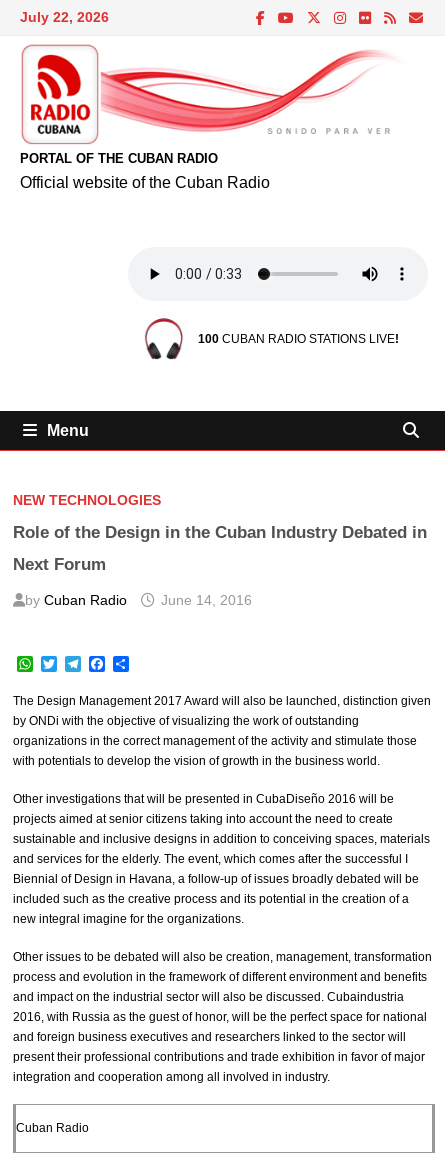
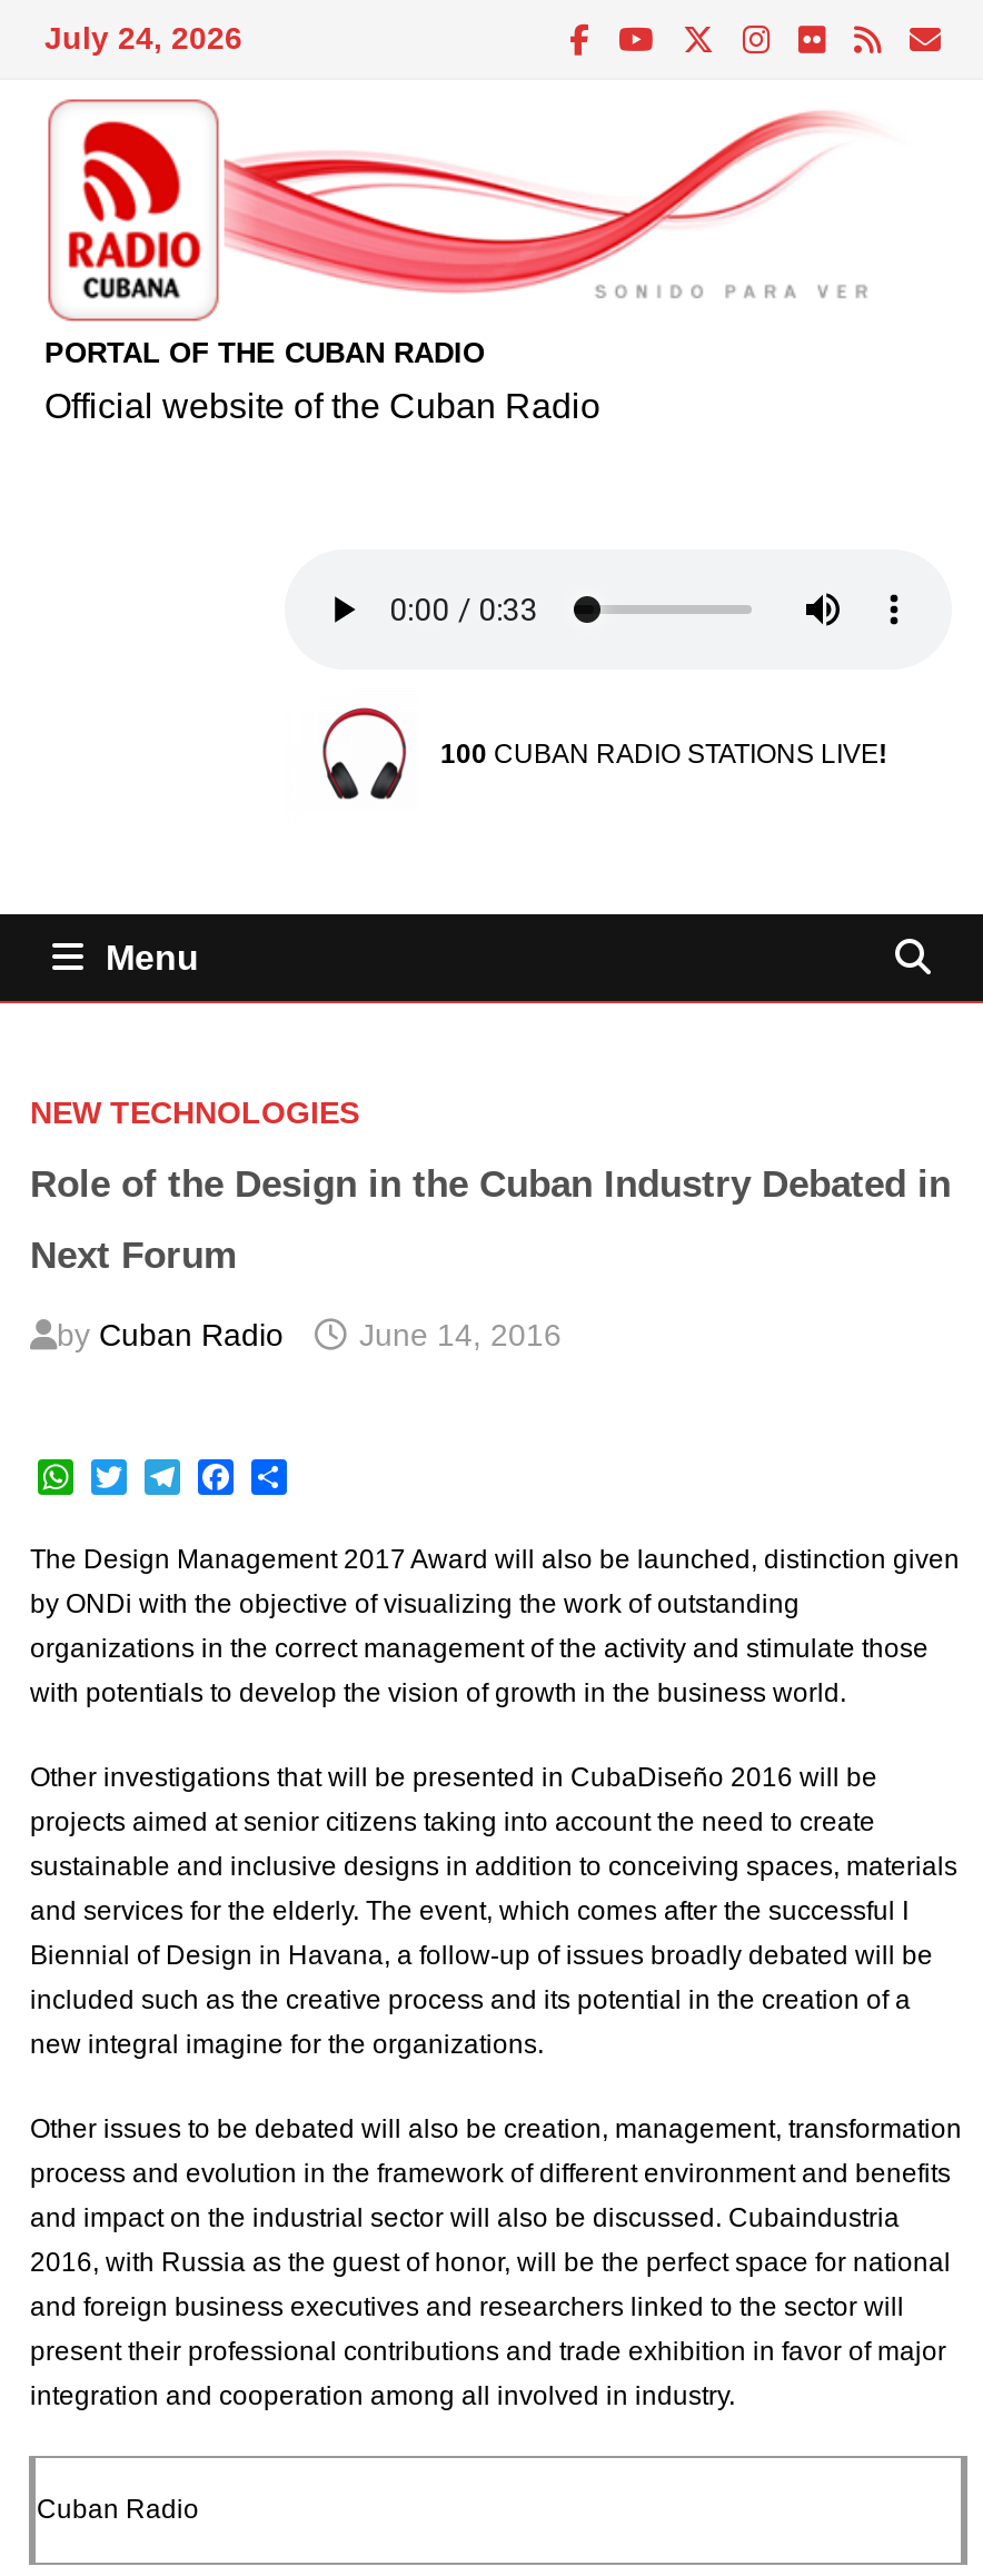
[20,9,109,25] July 22, 2026 -> [44,20,242,56] July 24, 2026

